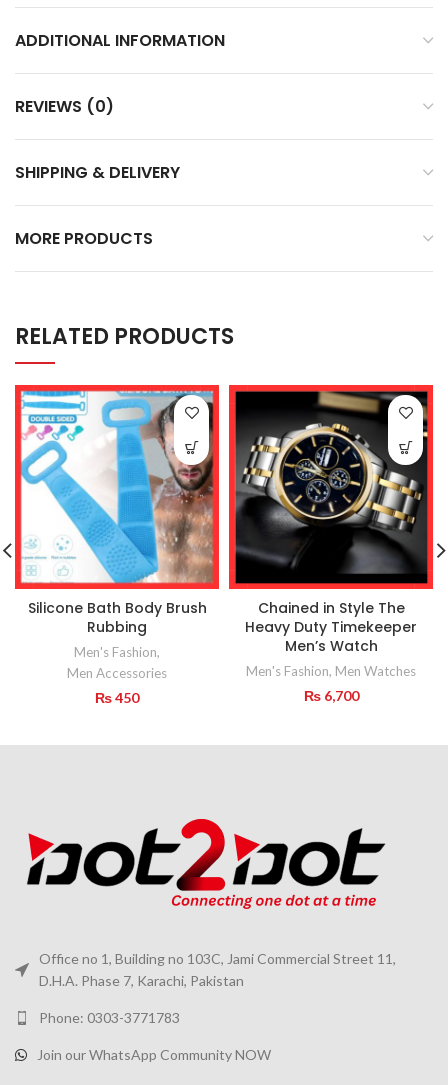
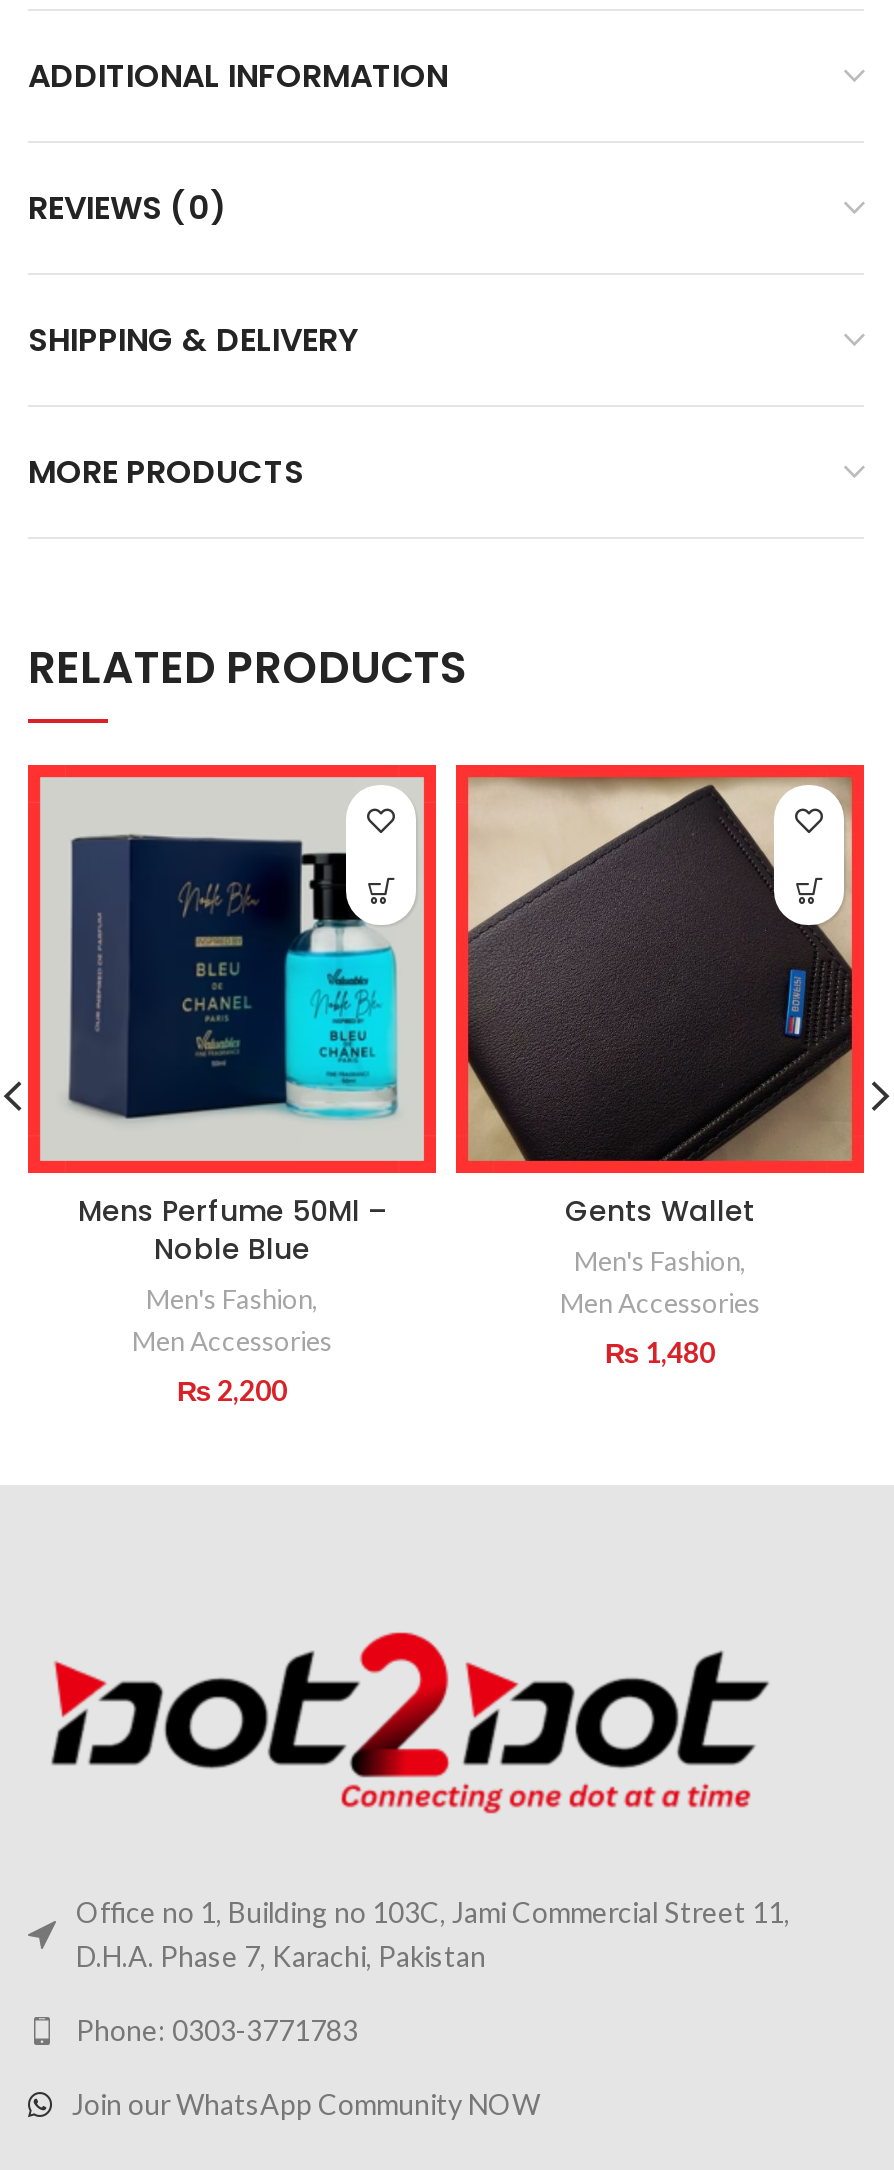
[20,390,214,637] [image] | Silicone Bath Body Brush | Rubbing -> [38,775,426,1270] [image] | Mens Perfume 50Ml – | Noble Blue
[234,390,428,679] [image] | Chained in Style The | Heavy Duty Timekeeper | Men’s Watch | Men's Fashion, Men Watches -> [466,775,854,1320] [image] | Gents Wallet | Men's Fashion, | Men Accessories
[95,689,139,706] ₨ 450 -> [177,1374,287,1408] ₨ 2,200
[303,687,358,704] ₨ 6,700 -> [605,1336,715,1370] ₨ 1,480

